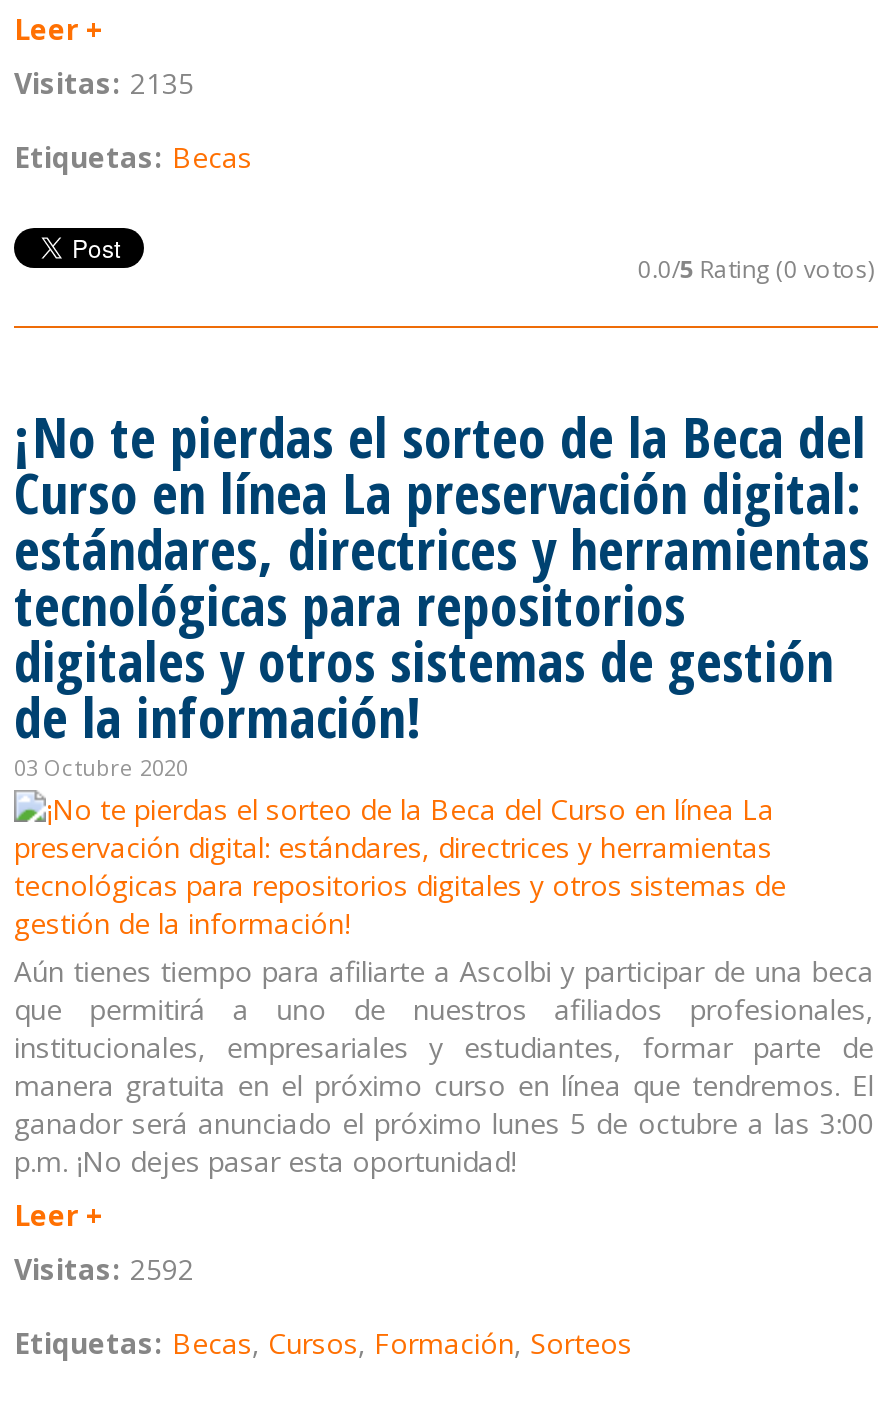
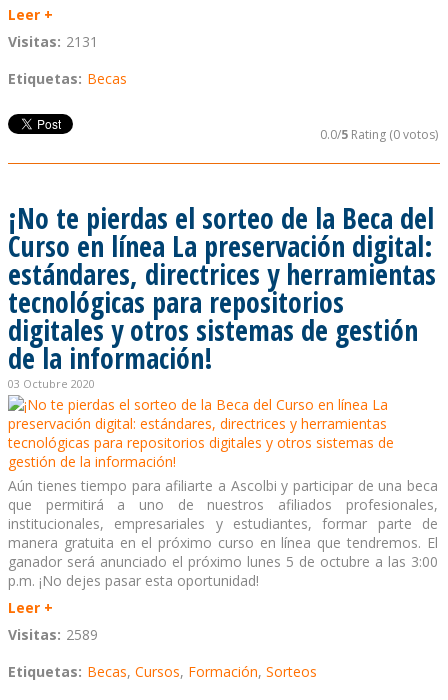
[14,64,194,102] Visitas: 2135 -> [8,32,98,51] Visitas: 2131
[14,1251,194,1289] Visitas: 2592 -> [8,625,98,644] Visitas: 2589

